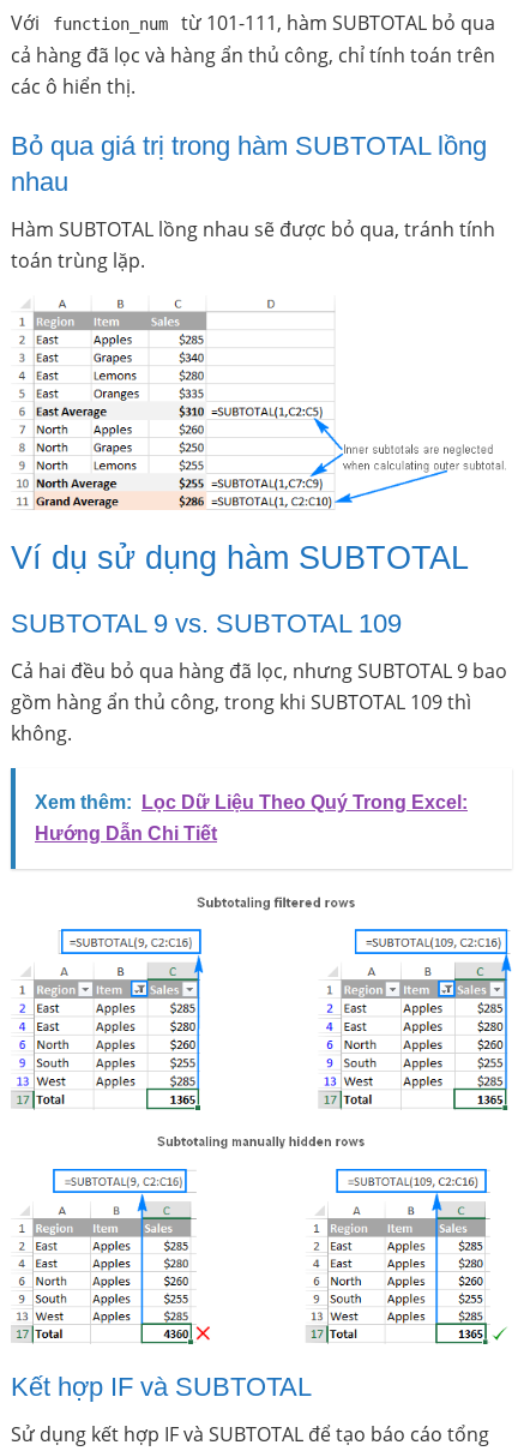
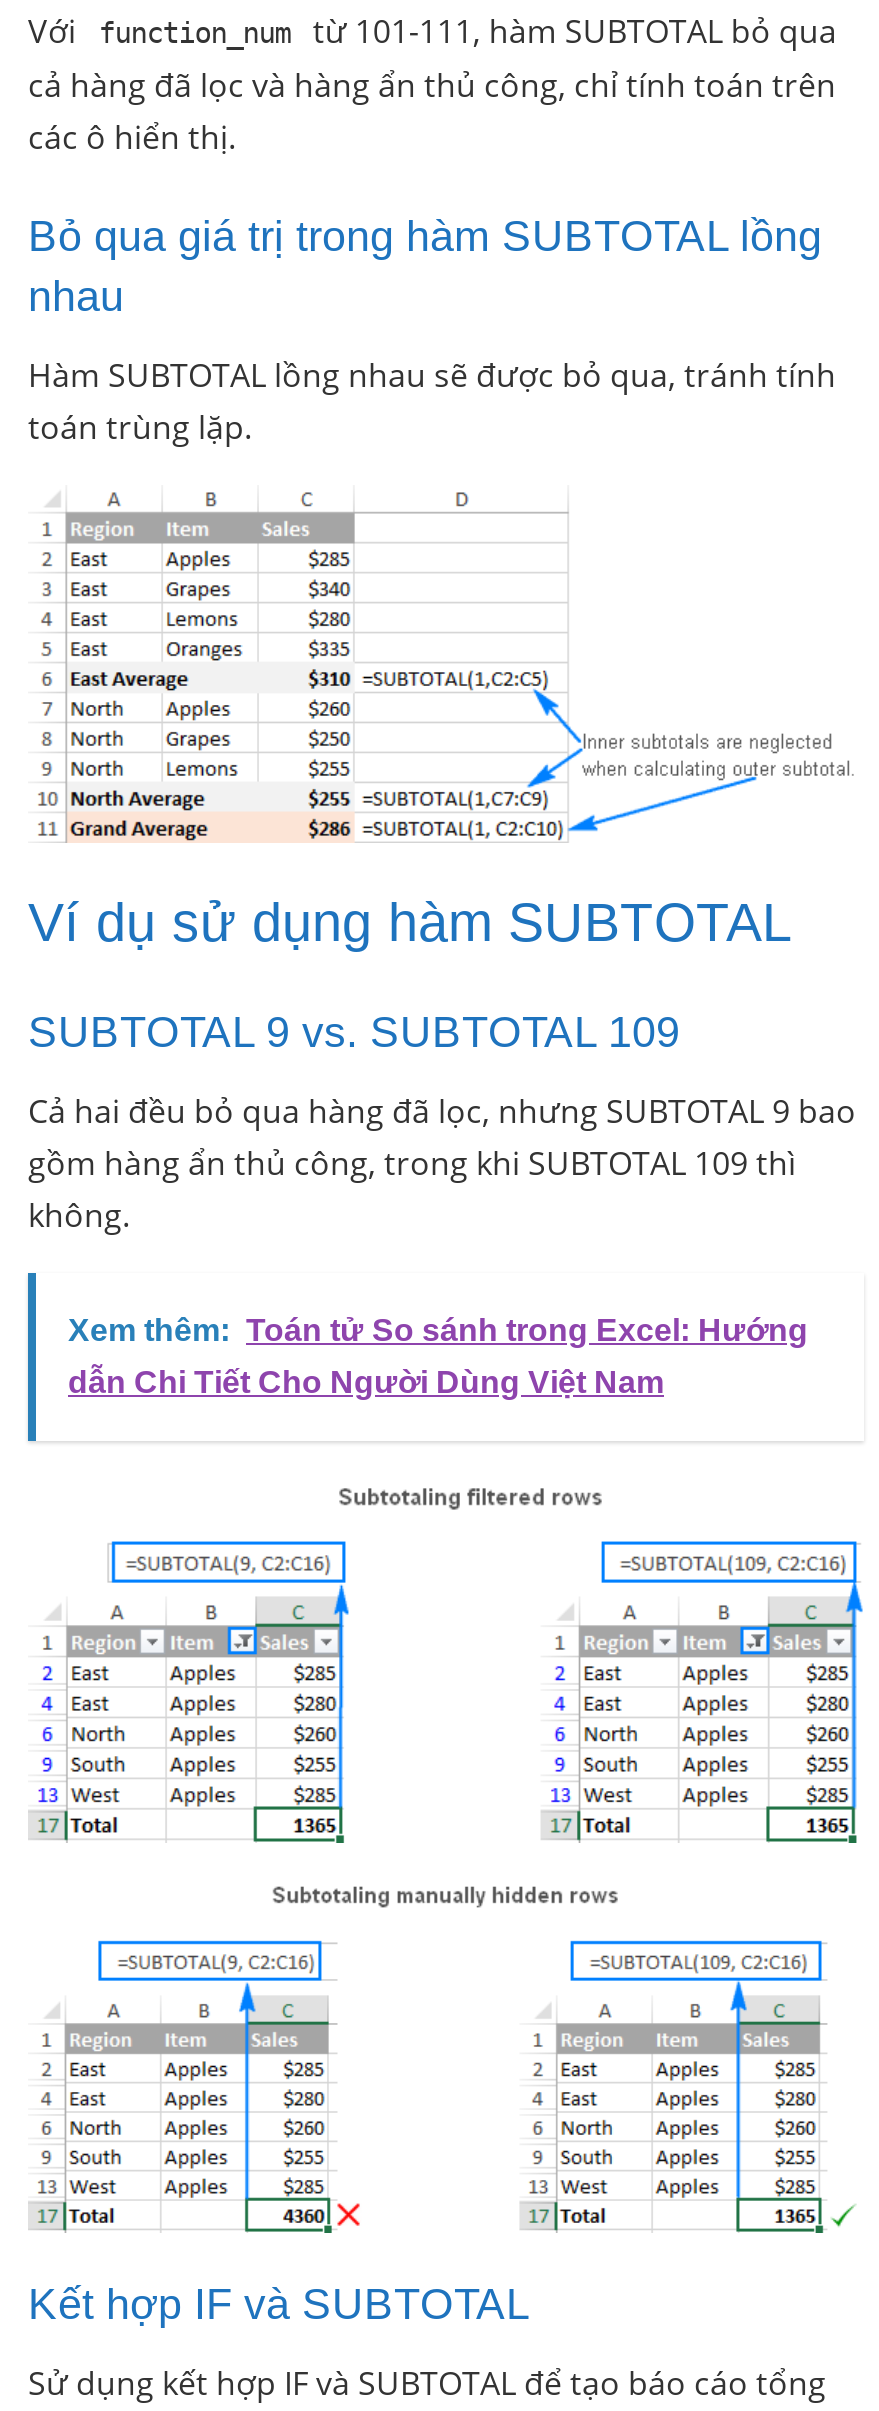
[35,792,468,812] Xem thêm: Lọc Dữ Liệu Theo Quý Trong Excel: -> [68,1312,808,1346] Xem thêm: Toán tử So sánh trong Excel: Hướng
[35,823,217,843] Hướng Dẫn Chi Tiết -> [68,1364,664,1398] dẫn Chi Tiết Cho Người Dùng Việt Nam

